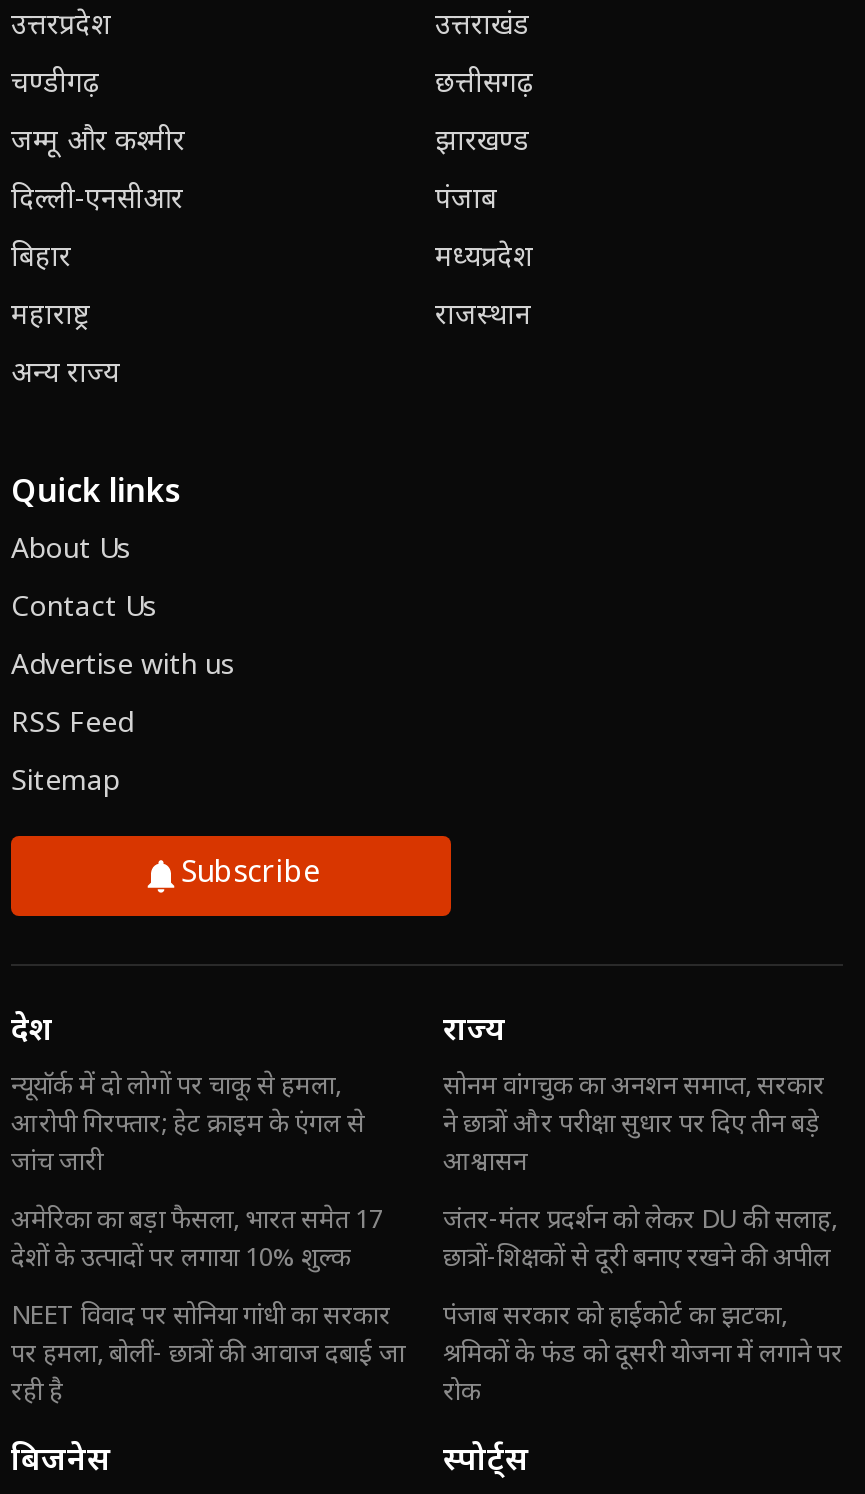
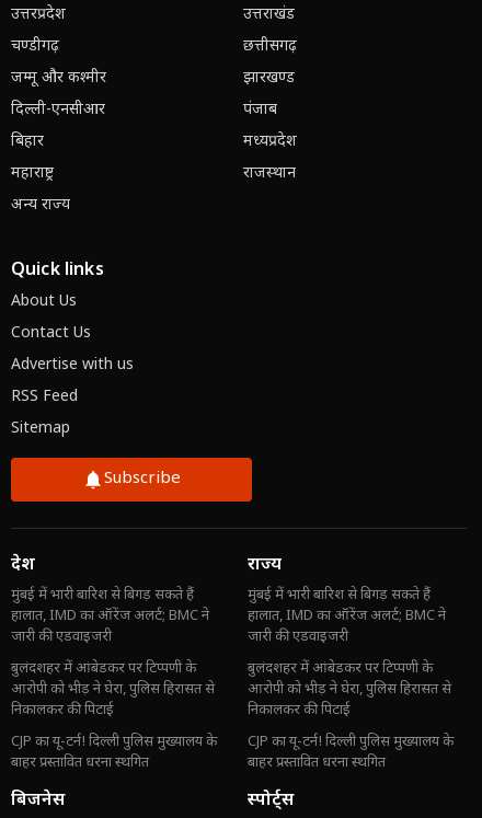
[11,1070,365,1180] न्यूयॉर्क में दो लोगों पर चाकू से हमला, | आरोपी गिरफ्तार; हेट क्राइम के एंगल से | जांच जारी -> [11,586,209,646] मुंबई में भारी बारिश से बिगड़ सकते हैं | हालात, IMD का ऑरेंज अलर्ट; BMC ने | जारी की एडवाइजरी
[443,1070,825,1180] सोनम वांगचुक का अनशन समाप्त, सरकार | ने छात्रों और परीक्षा सुधार पर दिए तीन बड़े | आश्वासन -> [248,586,446,646] मुंबई में भारी बारिश से बिगड़ सकते हैं | हालात, IMD का ऑरेंज अलर्ट; BMC ने | जारी की एडवाइजरी
[11,1204,383,1276] अमेरिका का बड़ा फैसला, भारत समेत 17 | देशों के उत्पादों पर लगाया 10% शुल्क -> [11,659,215,719] बुलंदशहर में आंबेडकर पर टिप्पणी के | आरोपी को भीड़ ने घेरा, पुलिस हिरासत से | निकालकर की पिटाई
[443,1204,837,1276] जंतर-मंतर प्रदर्शन को लेकर DU की सलाह, | छात्रों-शिक्षकों से दूरी बनाए रखने की अपील -> [248,659,451,719] बुलंदशहर में आंबेडकर पर टिप्पणी के | आरोपी को भीड़ ने घेरा, पुलिस हिरासत से | निकालकर की पिटाई
[11,1300,405,1410] NEET विवाद पर सोनिया गांधी का सरकार | पर हमला, बोलीं- छात्रों की आवाज दबाई जा | रही है -> [11,733,217,772] CJP का यू-टर्न! दिल्ली पुलिस मुख्यालय के | बाहर प्रस्तावित धरना स्थगित
[443,1300,843,1410] पंजाब सरकार को हाईकोर्ट का झटका, | श्रमिकों के फंड को दूसरी योजना में लगाने पर | रोक -> [248,733,454,772] CJP का यू-टर्न! दिल्ली पुलिस मुख्यालय के | बाहर प्रस्तावित धरना स्थगित

